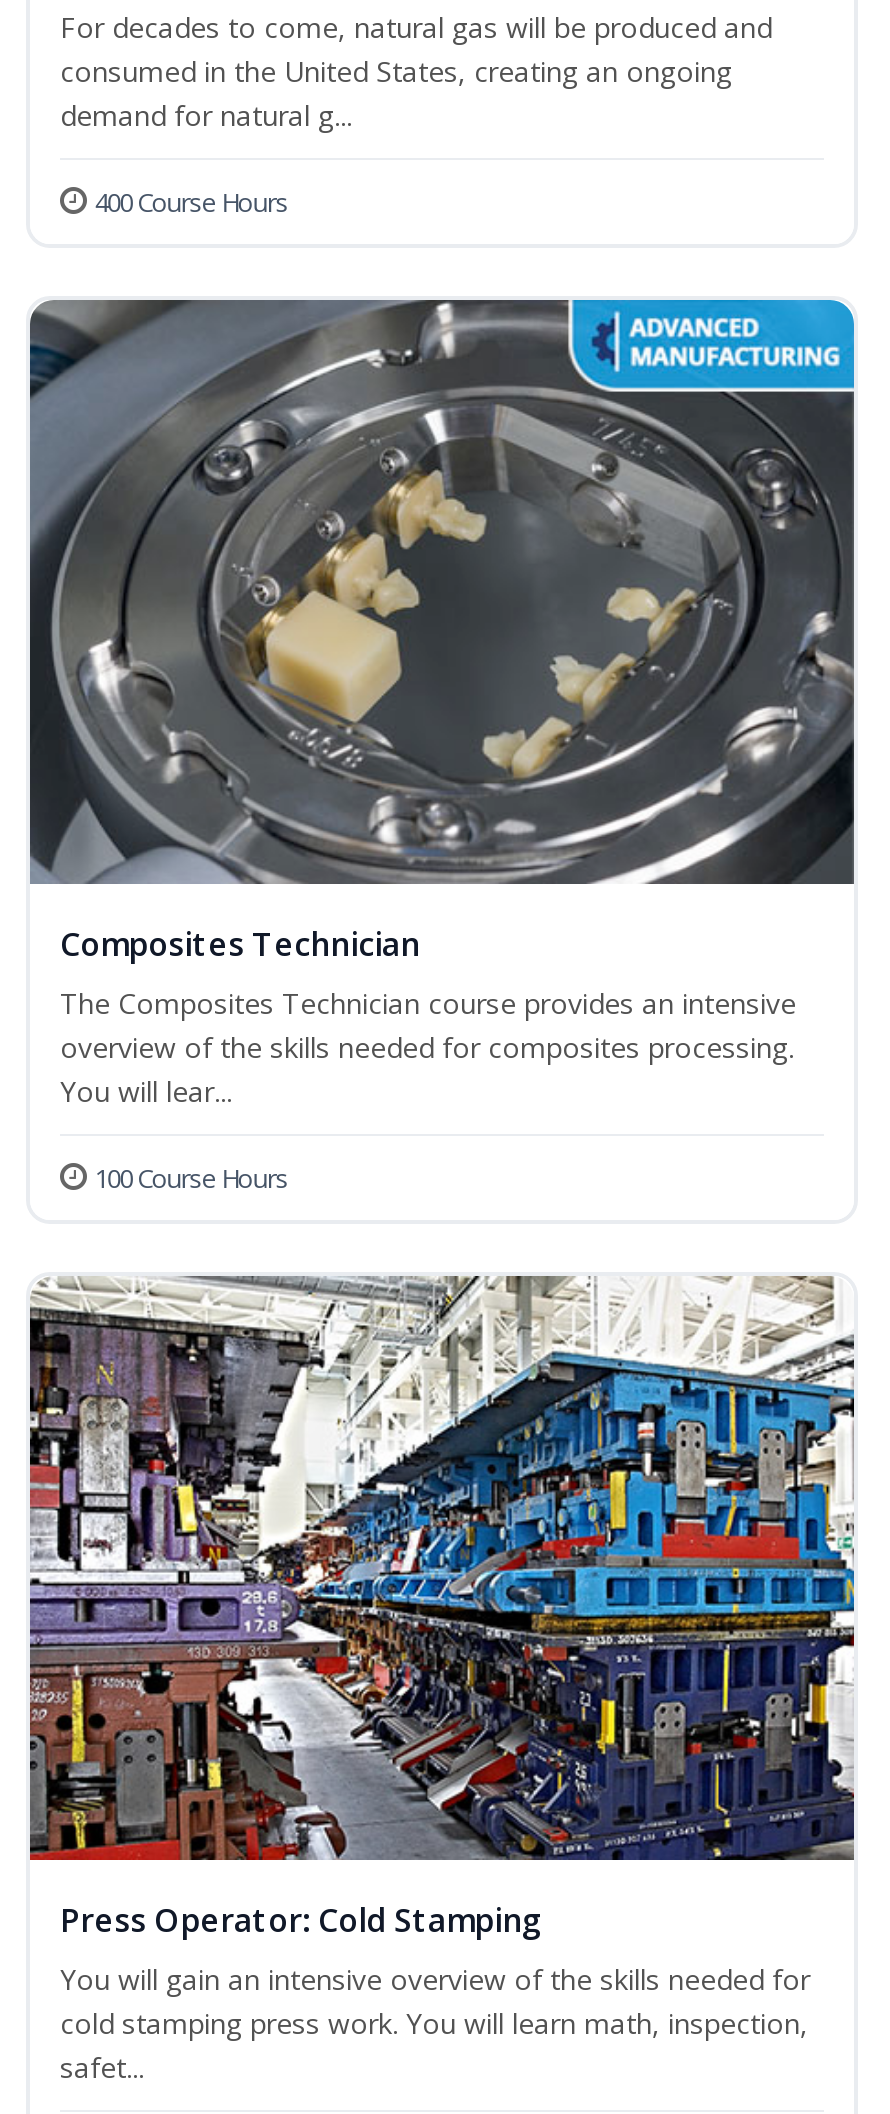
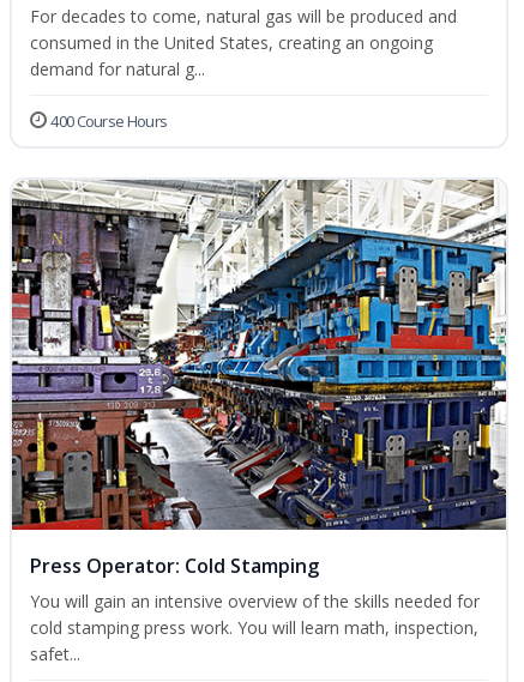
[28,298,856,1197] [image] | Composites Technician | The Composites Technician course provides an intensive | overview of the skills needed for composites processing. | You will lear... | 100 Course Hours -> none

